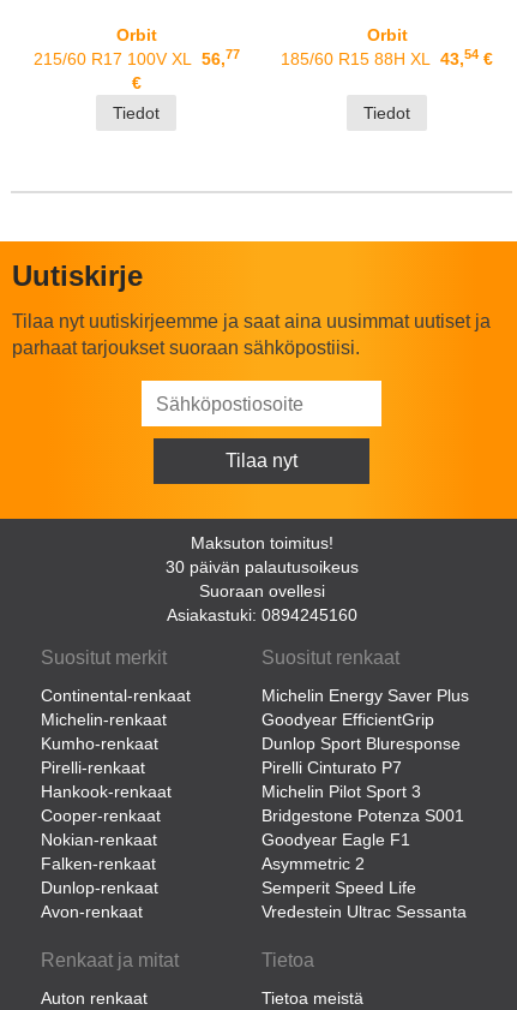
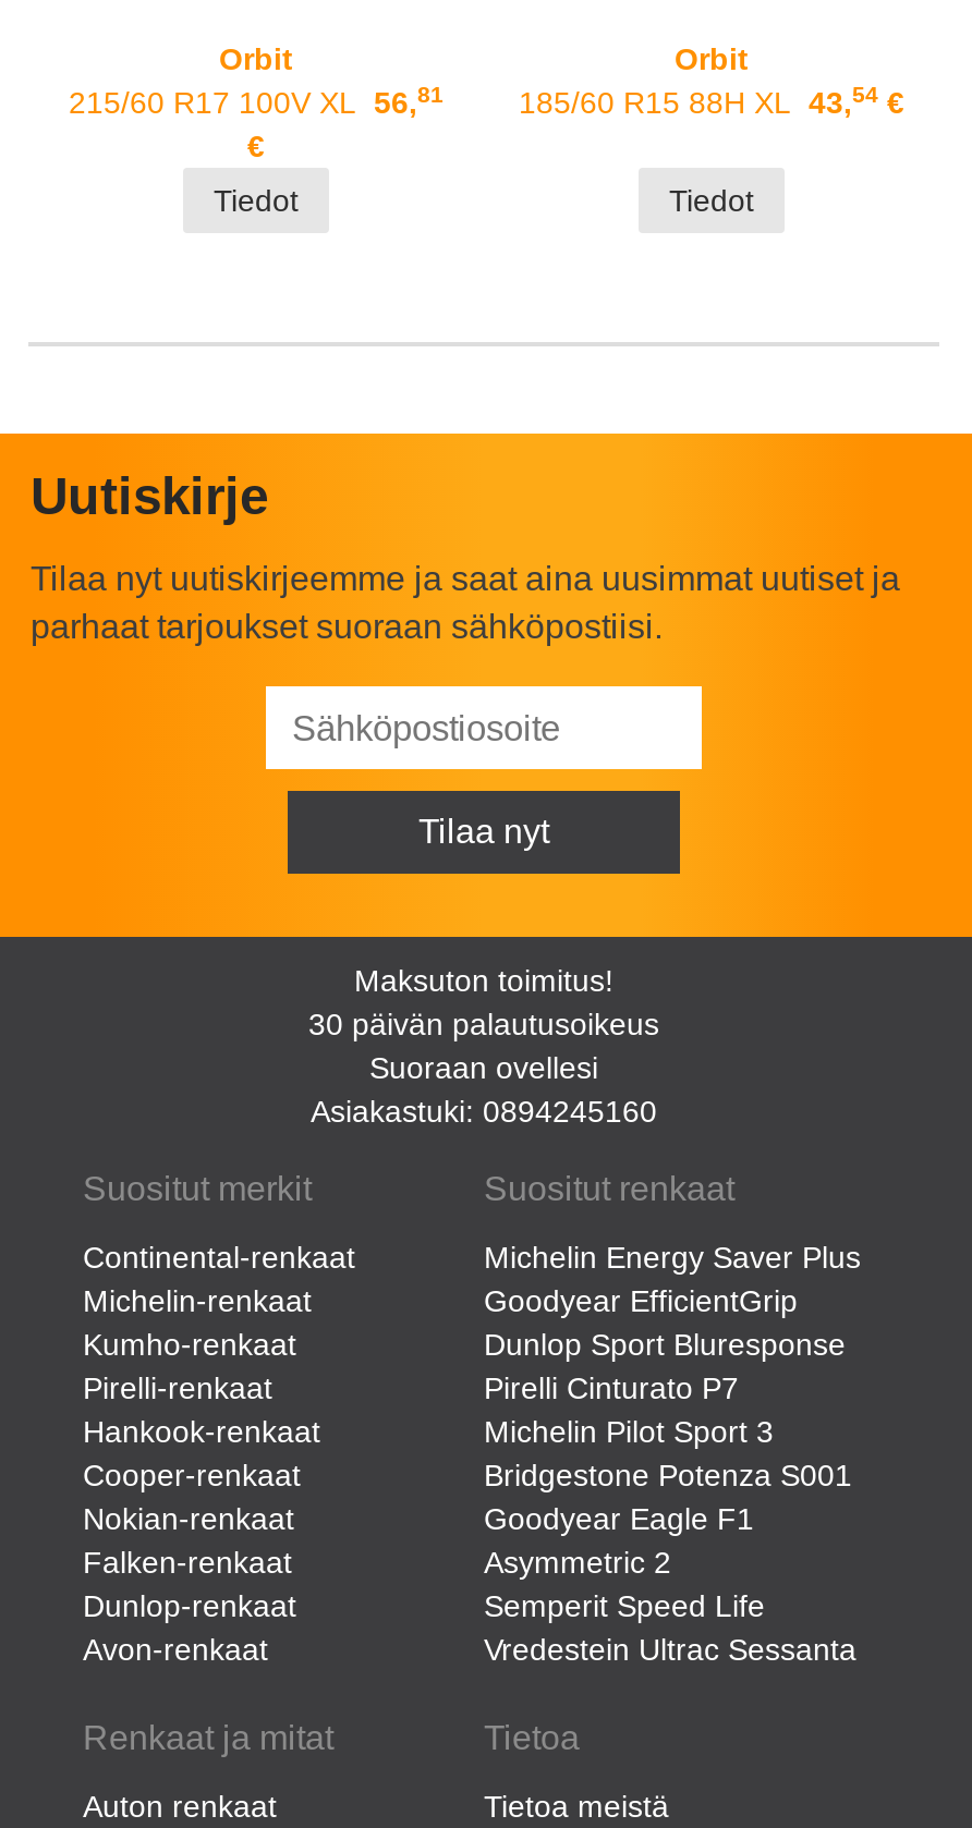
[33,46,493,68] 215/60 R17 100V XL 56,77 185/60 R15 88H XL 43,54 € -> [69,80,904,120] 215/60 R17 100V XL 56,81 185/60 R15 88H XL 43,54 €

